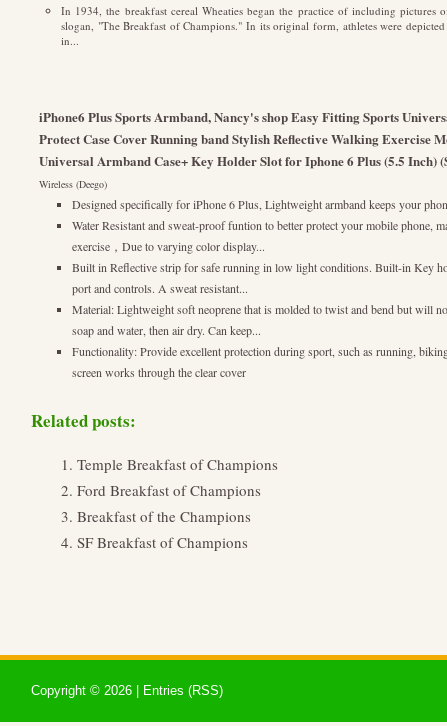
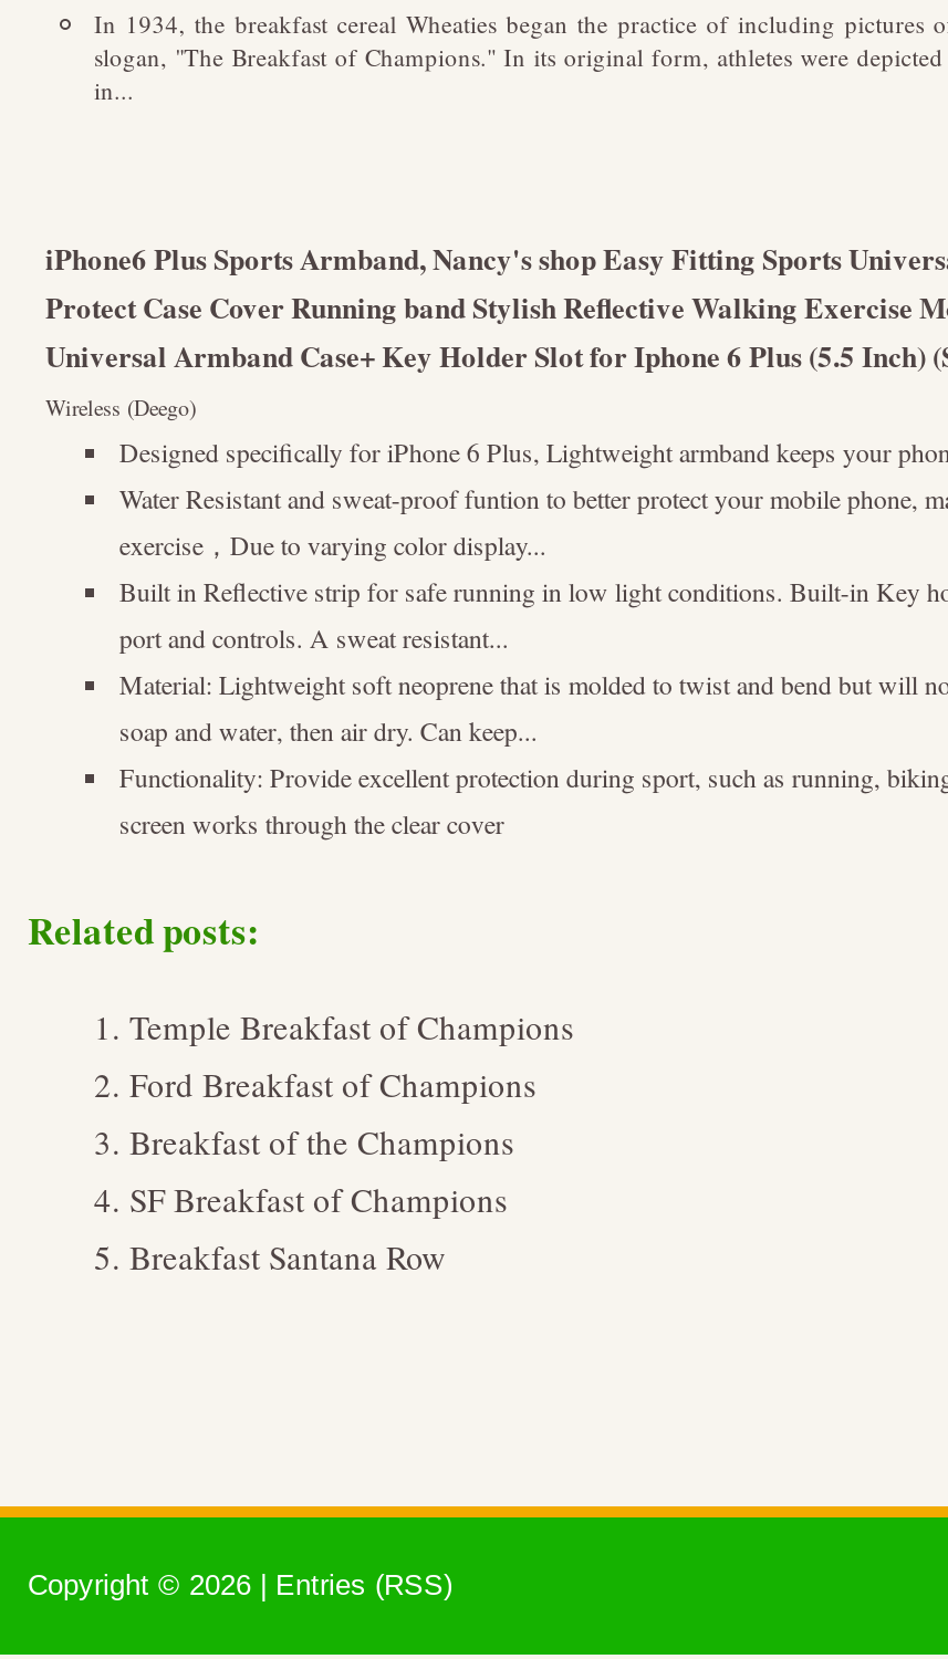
none -> [129,1234,446,1279] Breakfast Santana Row

